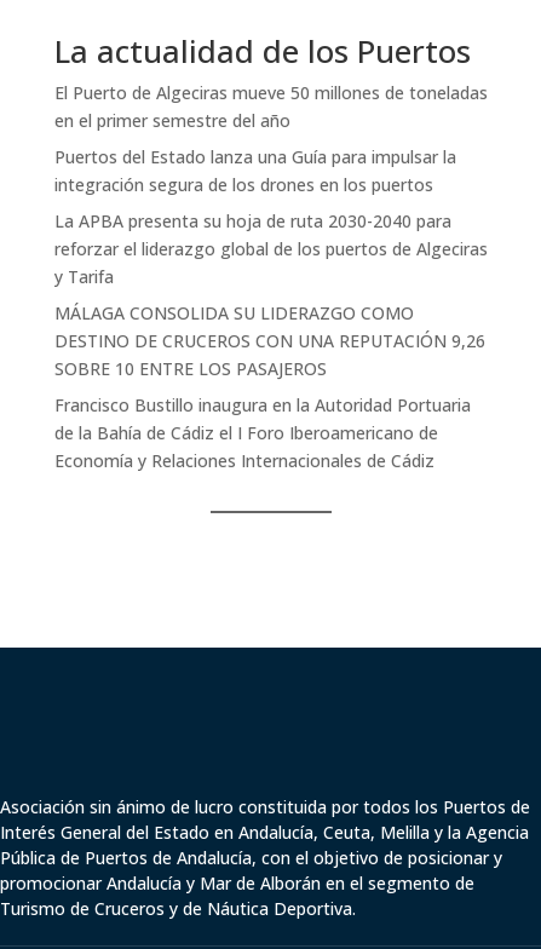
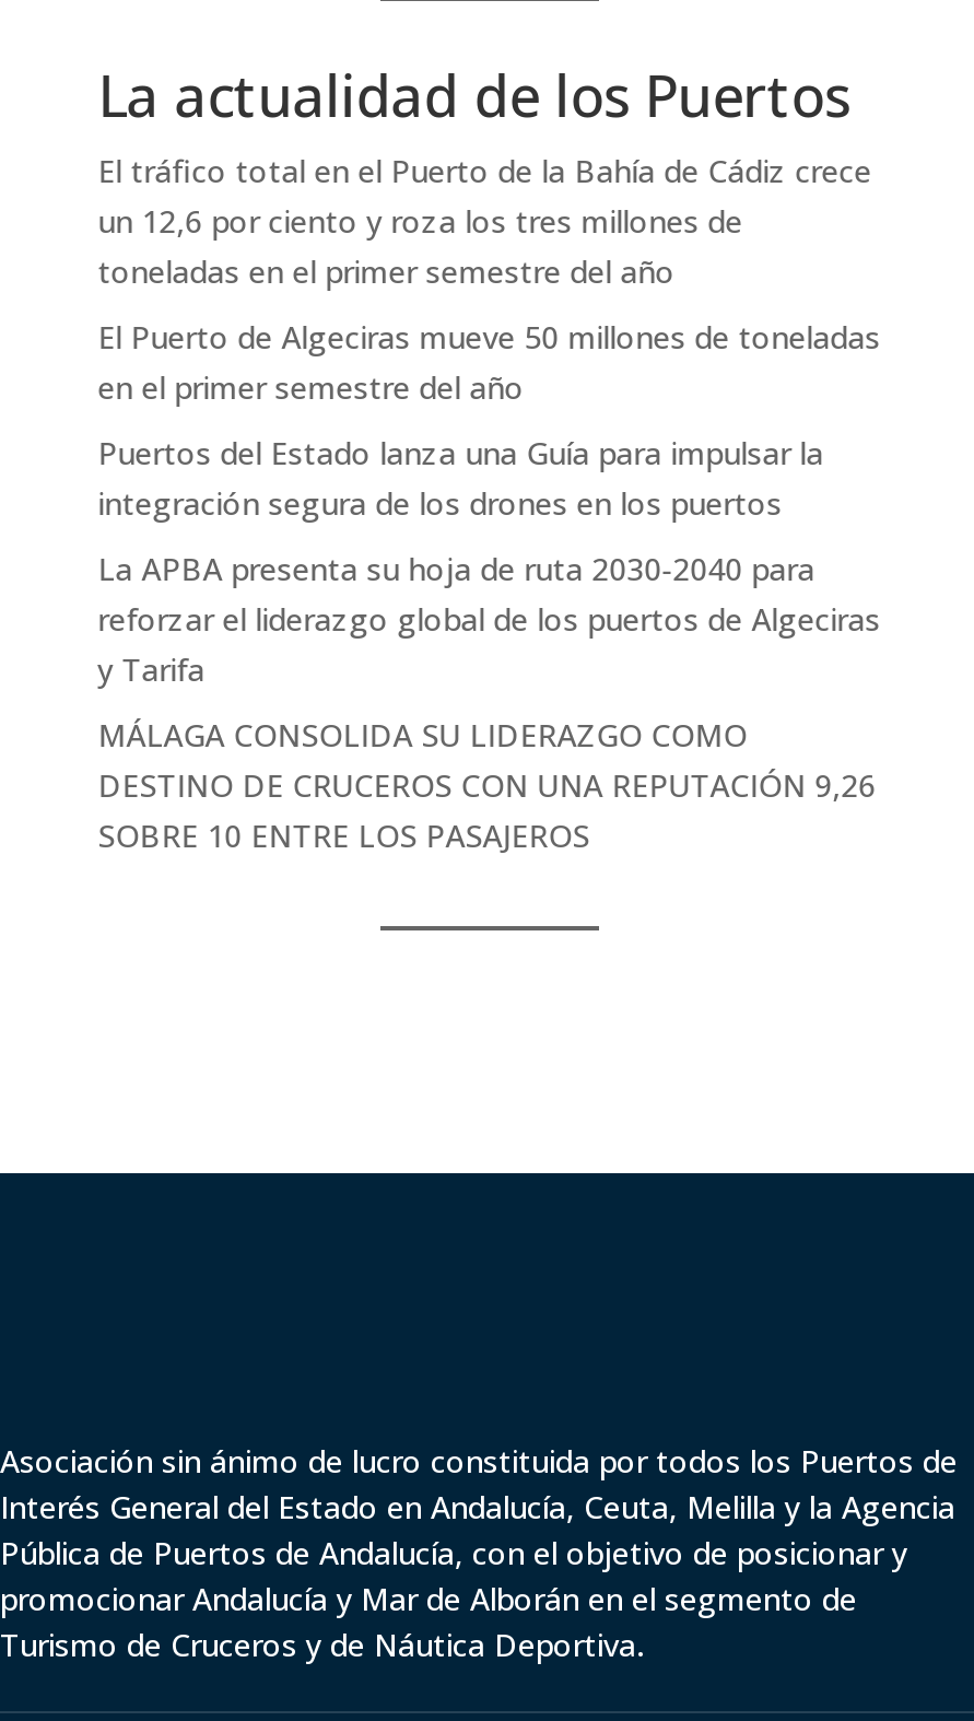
none -> [98,149,872,291] El tráfico total en el Puerto de la Bahía de Cádiz crece | un 12,6 por ciento y roza los tres millones de | toneladas en el primer semestre del año
moved [54,81,488,380] -> [98,316,881,856]: El Puerto de Algeciras mueve 50 millones de toneladas | en el primer semestre del año | Puertos del Estado lanza una Guía para impulsar la | ... | DESTINO DE CRUCEROS CON UNA REPUTACIÓN 9,26 | SOBRE 10 ENTRE LOS PASAJEROS
[54,394,471,472] Francisco Bustillo inaugura en la Autoridad Portuaria | de la Bahía de Cádiz el I Foro Iberoamericano de | Economía y Relaciones Internacionales de Cádiz -> none

